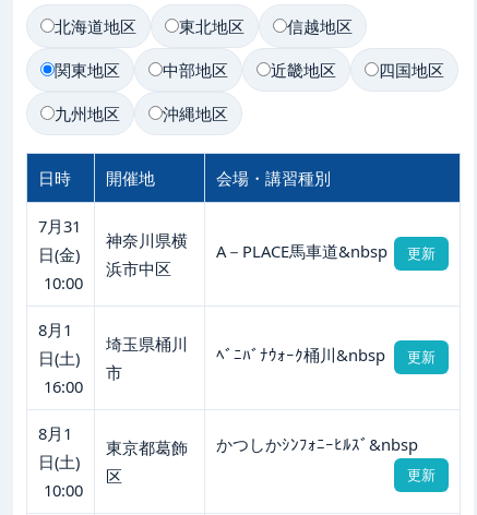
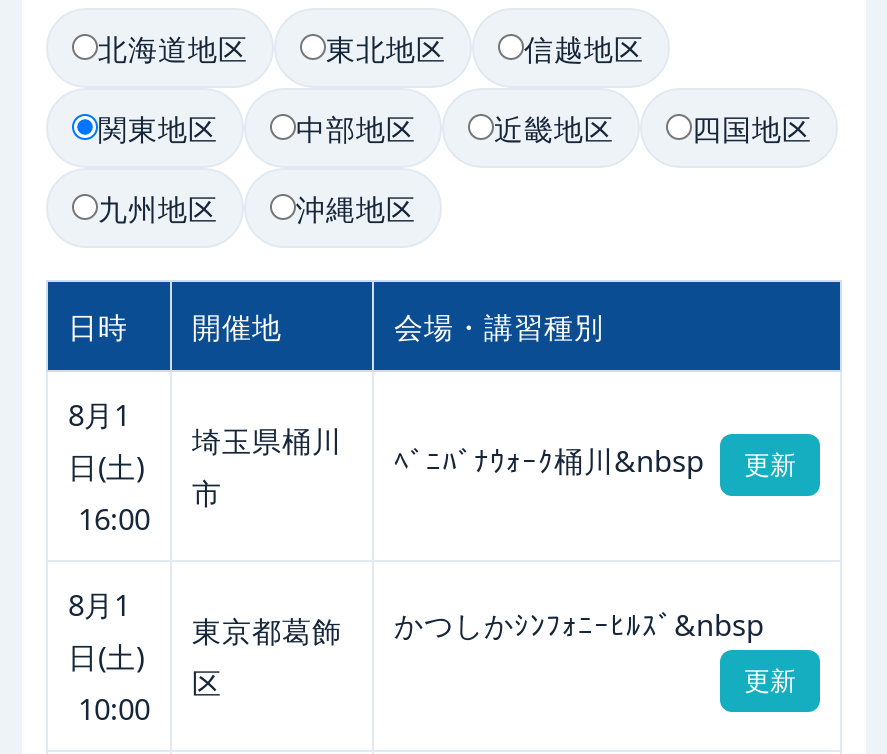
[38,215,83,293] 7月31 | 日(金) | 10:00 -> none
[106,229,188,279] 神奈川県横 | 浜市中区 -> none
[216,240,436,263] A－PLACE馬車道&nbsp | 更新 -> none

